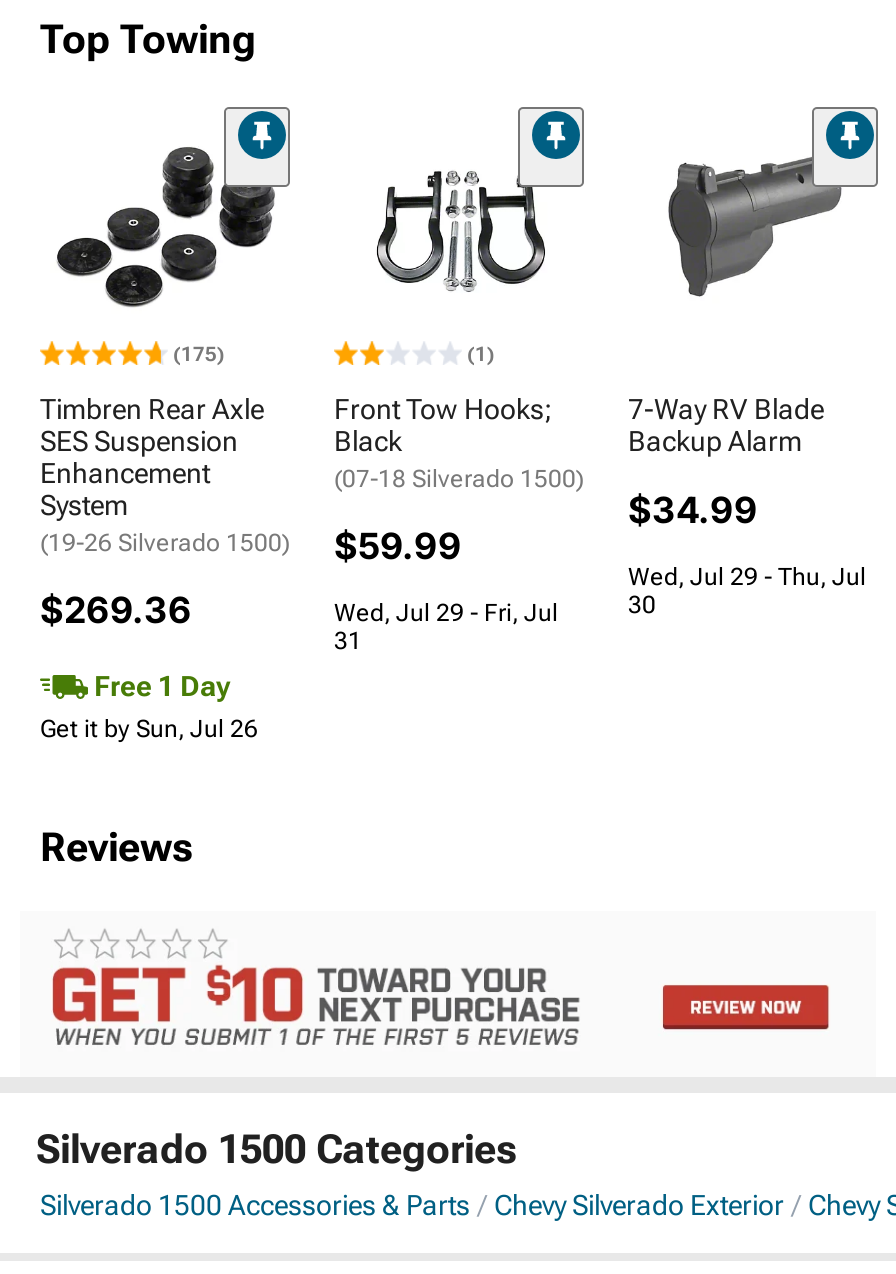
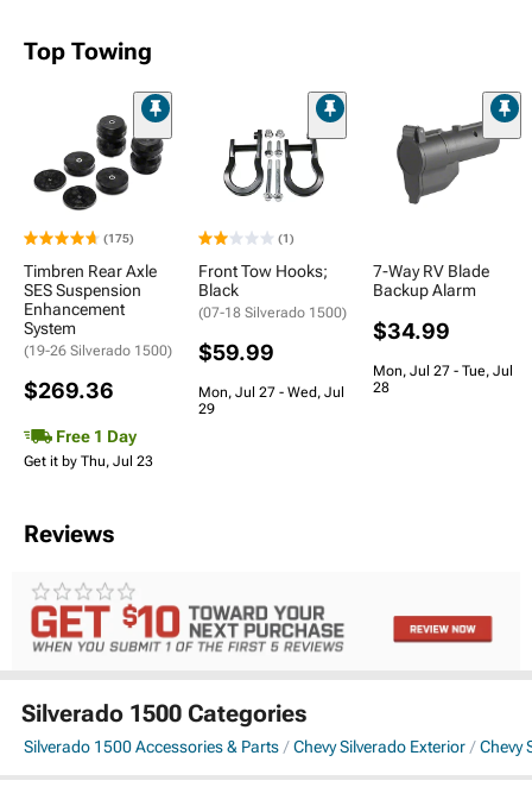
[628,563,866,591] Wed, Jul 29 - Thu, Jul -> [373,363,513,379] Mon, Jul 27 - Tue, Jul
[334,599,558,627] Wed, Jul 29 - Fri, Jul -> [198,384,344,401] Mon, Jul 27 - Wed, Jul
[628,591,656,619] 30 -> [373,379,389,396] 28
[334,627,362,655] 31 -> [198,401,215,417] 29
[40,715,258,743] Get it by Sun, Jul 26 -> [24,453,153,470] Get it by Thu, Jul 23

